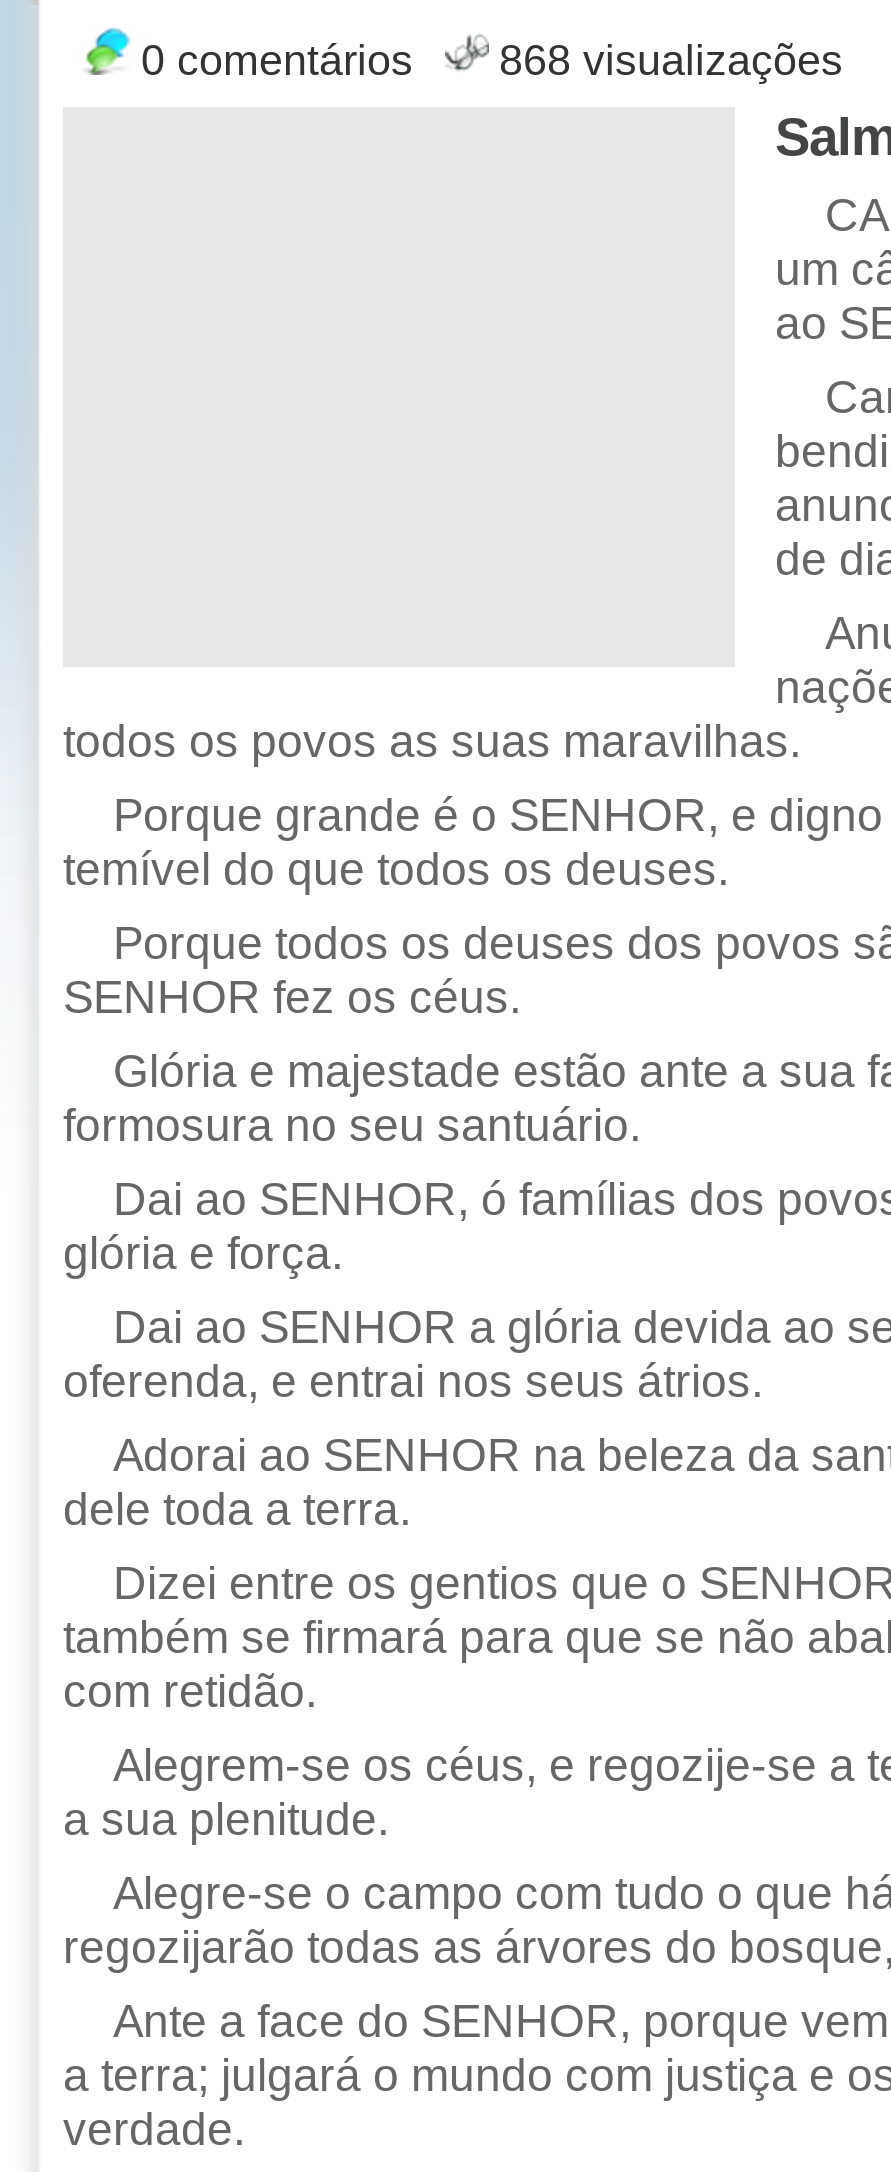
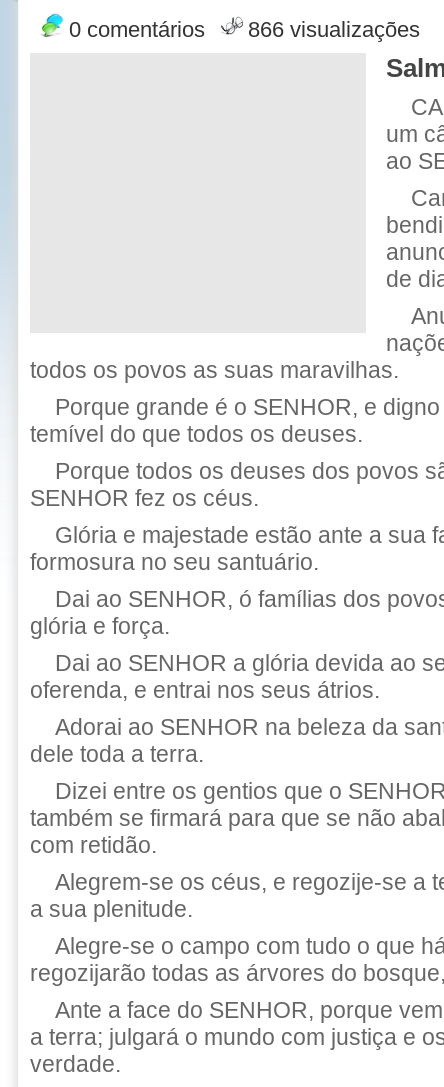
[499,37,843,85] 868 visualizações -> [248,18,420,42] 866 visualizações

